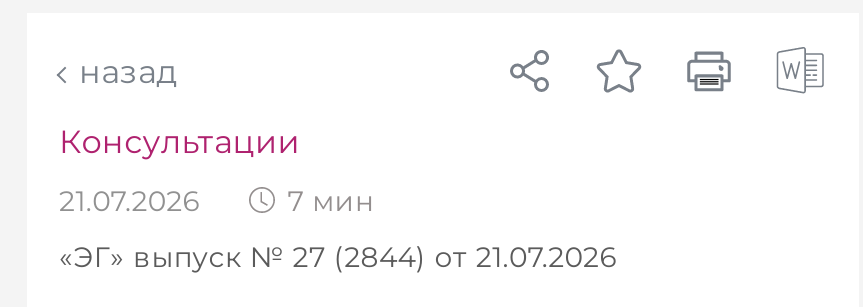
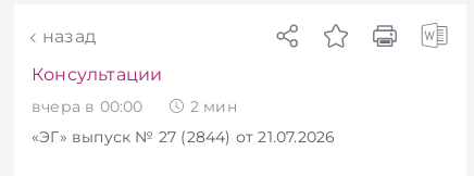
[59,184,373,220] 21.07.2026 | 7 мин -> [32,97,237,117] вчера в 00:00 | 2 мин

